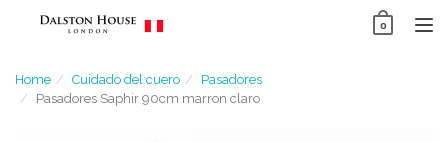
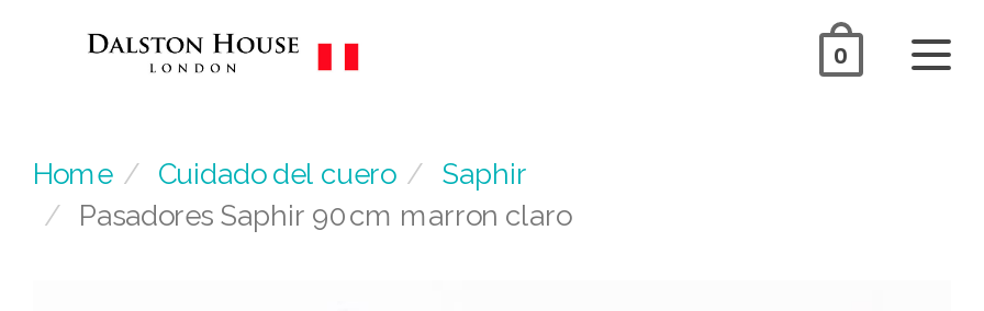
[201,72,262,87] Pasadores -> [441,158,527,191] Saphir

